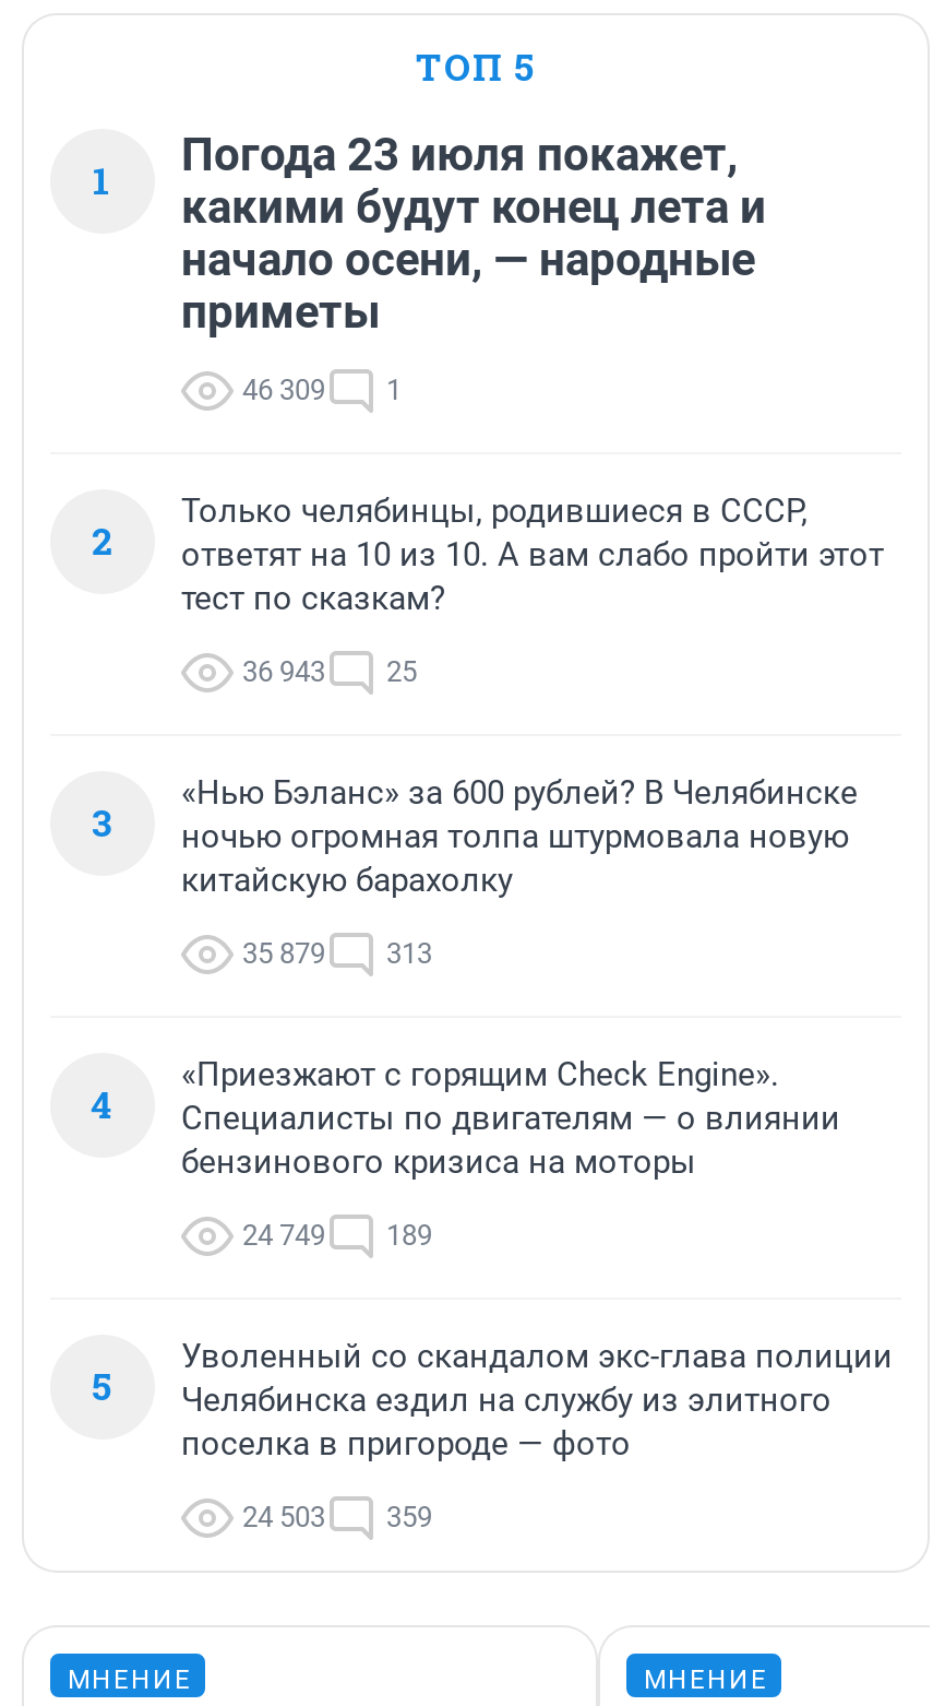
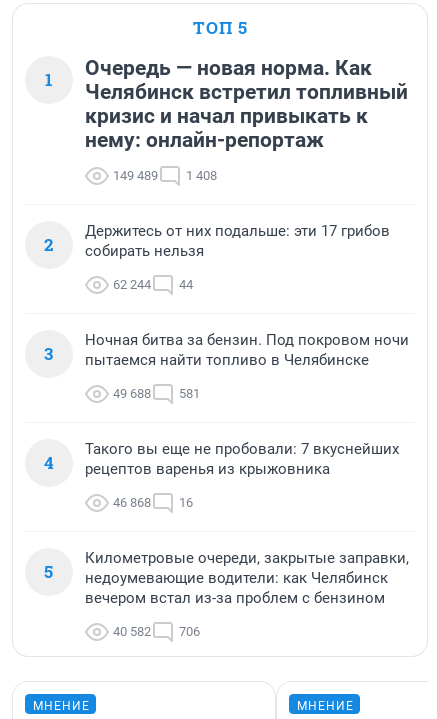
[181,129,766,339] Погода 23 июля покажет, | какими будут конец лета и | начало осени, — народные | приметы -> [85,56,408,152] Очередь — новая норма. Как | Челябинск встретил топливный | кризис и начал привыкать к | нему: онлайн-репортаж
[242,374,402,407] 46 309 | 1 -> [113,168,217,183] 149 489 | 1 408
[181,492,884,619] Только челябинцы, родившиеся в СССР, | ответят на 10 из 10. А вам слабо пройти этот | тест по сказкам? -> [85,222,390,260] Держитесь от них подальше: эти 17 грибов | собирать нельзя
[242,656,417,689] 36 943 | 25 -> [113,277,193,292] 62 244 | 44
[181,774,858,900] «Нью Бэланс» за 600 рублей? В Челябинске | ночью огромная толпа штурмовала новую | китайскую барахолку -> [85,331,409,369] Ночная битва за бензин. Под покровом ночи | пытаемся найти топливо в Челябинске
[242,938,432,970] 35 879 | 313 -> [113,386,200,401] 49 688 | 581
[181,1055,840,1182] «Приезжают с горящим Check Engine». | Специалисты по двигателям — о влиянии | бензинового кризиса на моторы -> [85,440,399,478] Такого вы еще не пробовали: 7 вкуснейших | рецептов варенья из крыжовника
[242,1219,432,1252] 24 749 | 189 -> [113,495,193,510] 46 868 | 16
[181,1337,893,1464] Уволенный со скандалом экс-глава полиции | Челябинска ездил на службу из элитного | поселка в пригороде — фото -> [85,549,409,607] Километровые очереди, закрытые заправки, | недоумевающие водители: как Челябинск | вечером встал из-за проблем с бензином
[242,1501,432,1534] 24 503 | 359 -> [113,624,200,639] 40 582 | 706

